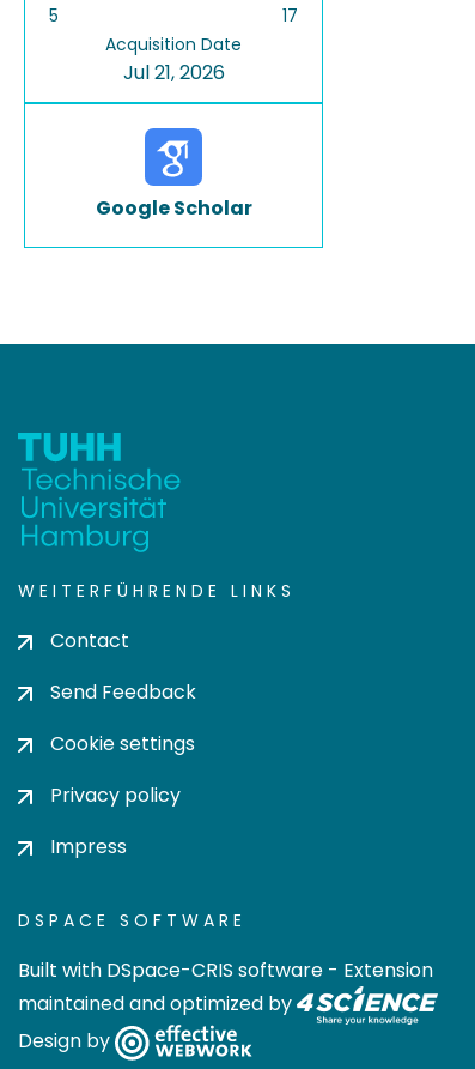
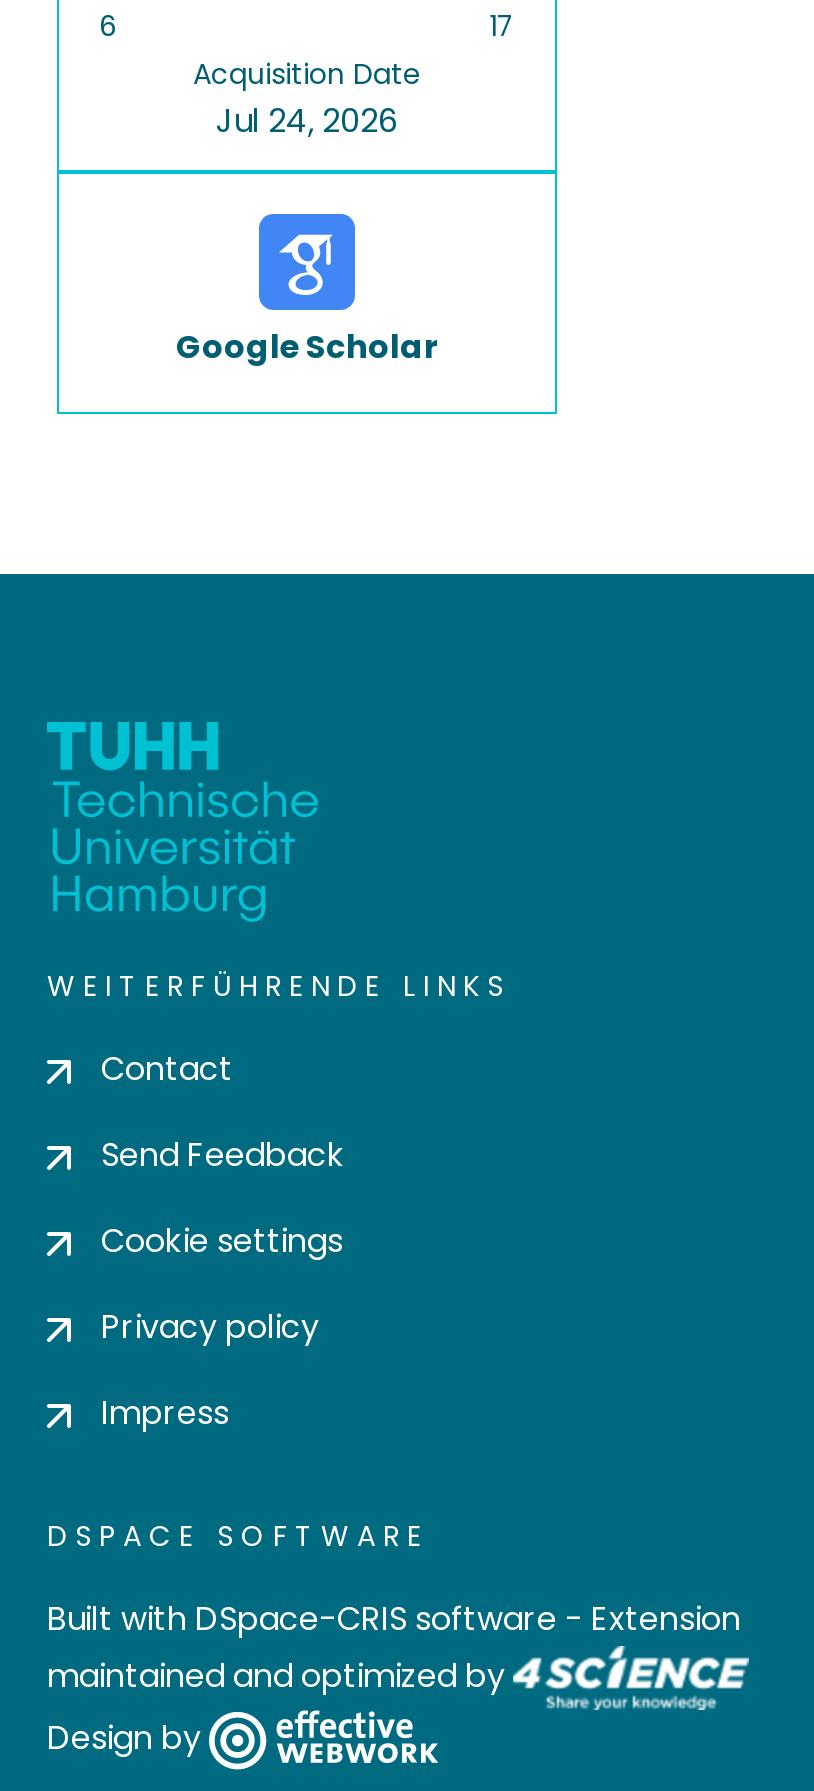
[49,4,59,28] 5 -> [99,7,117,47] 6
[123,59,224,87] Jul 21, 2026 -> [216,99,398,145] Jul 24, 2026

